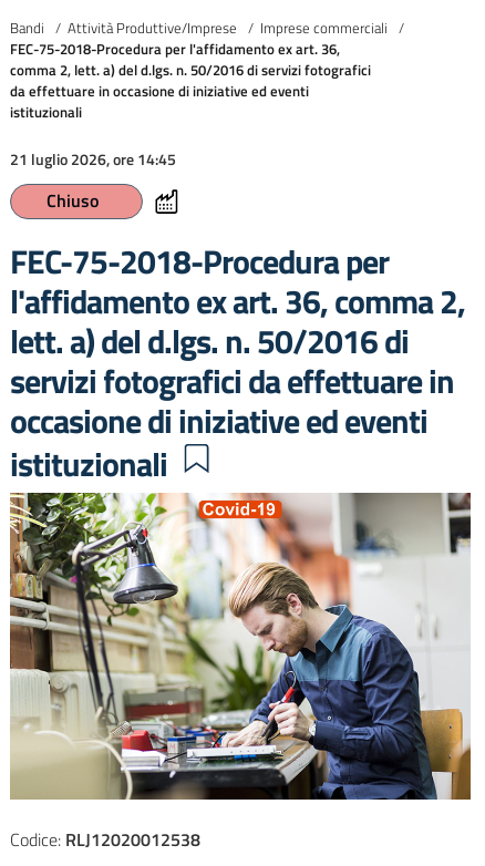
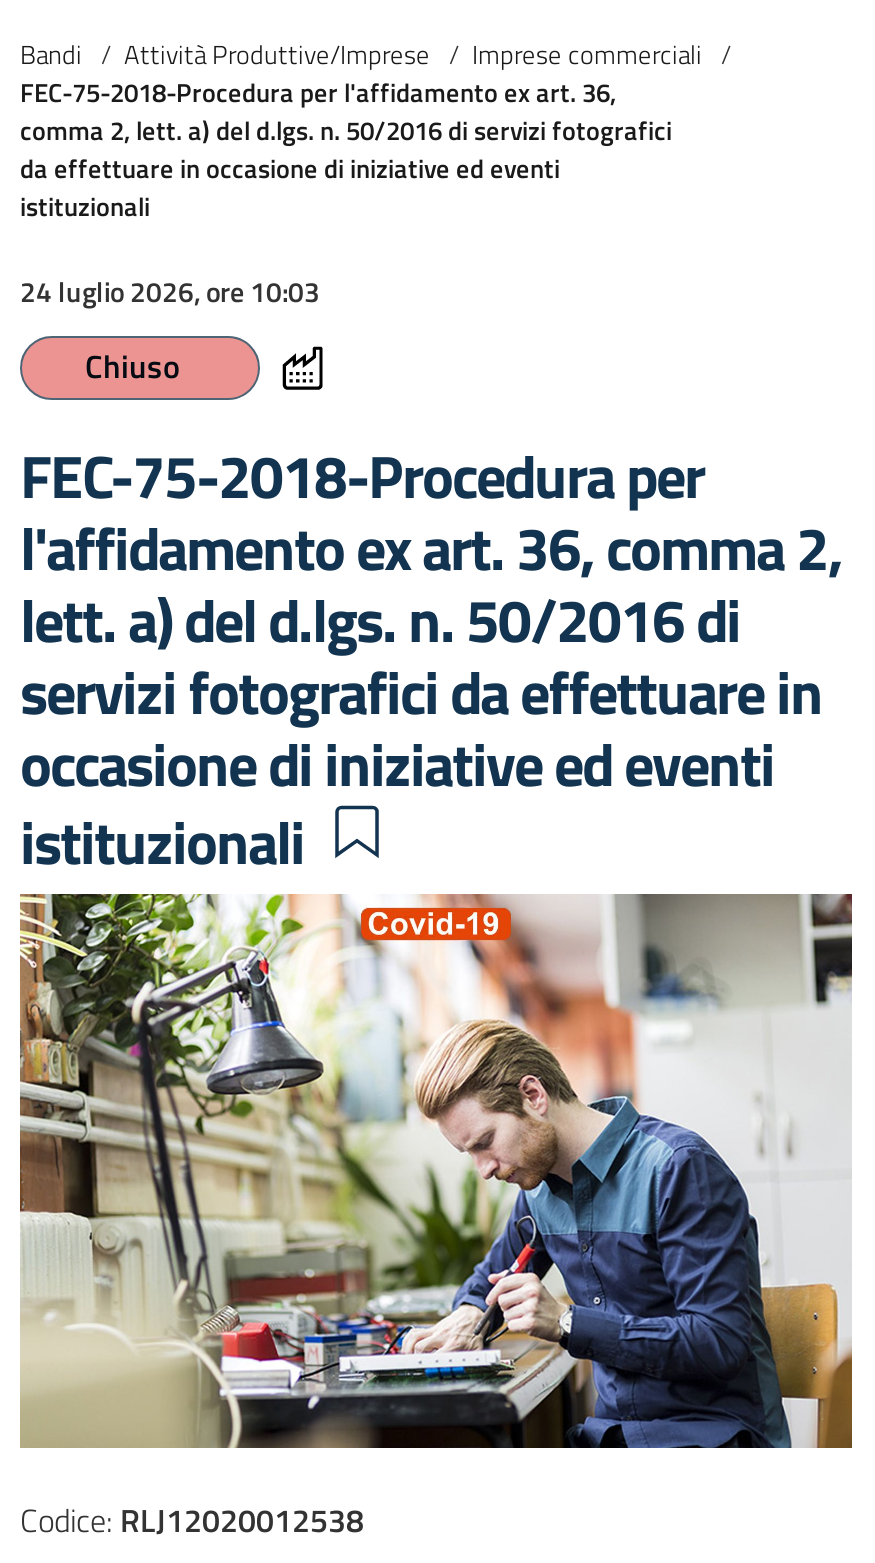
[10,147,176,171] 21 luglio 2026, ore 14:45 -> [20,270,320,312] 24 luglio 2026, ore 10:03

